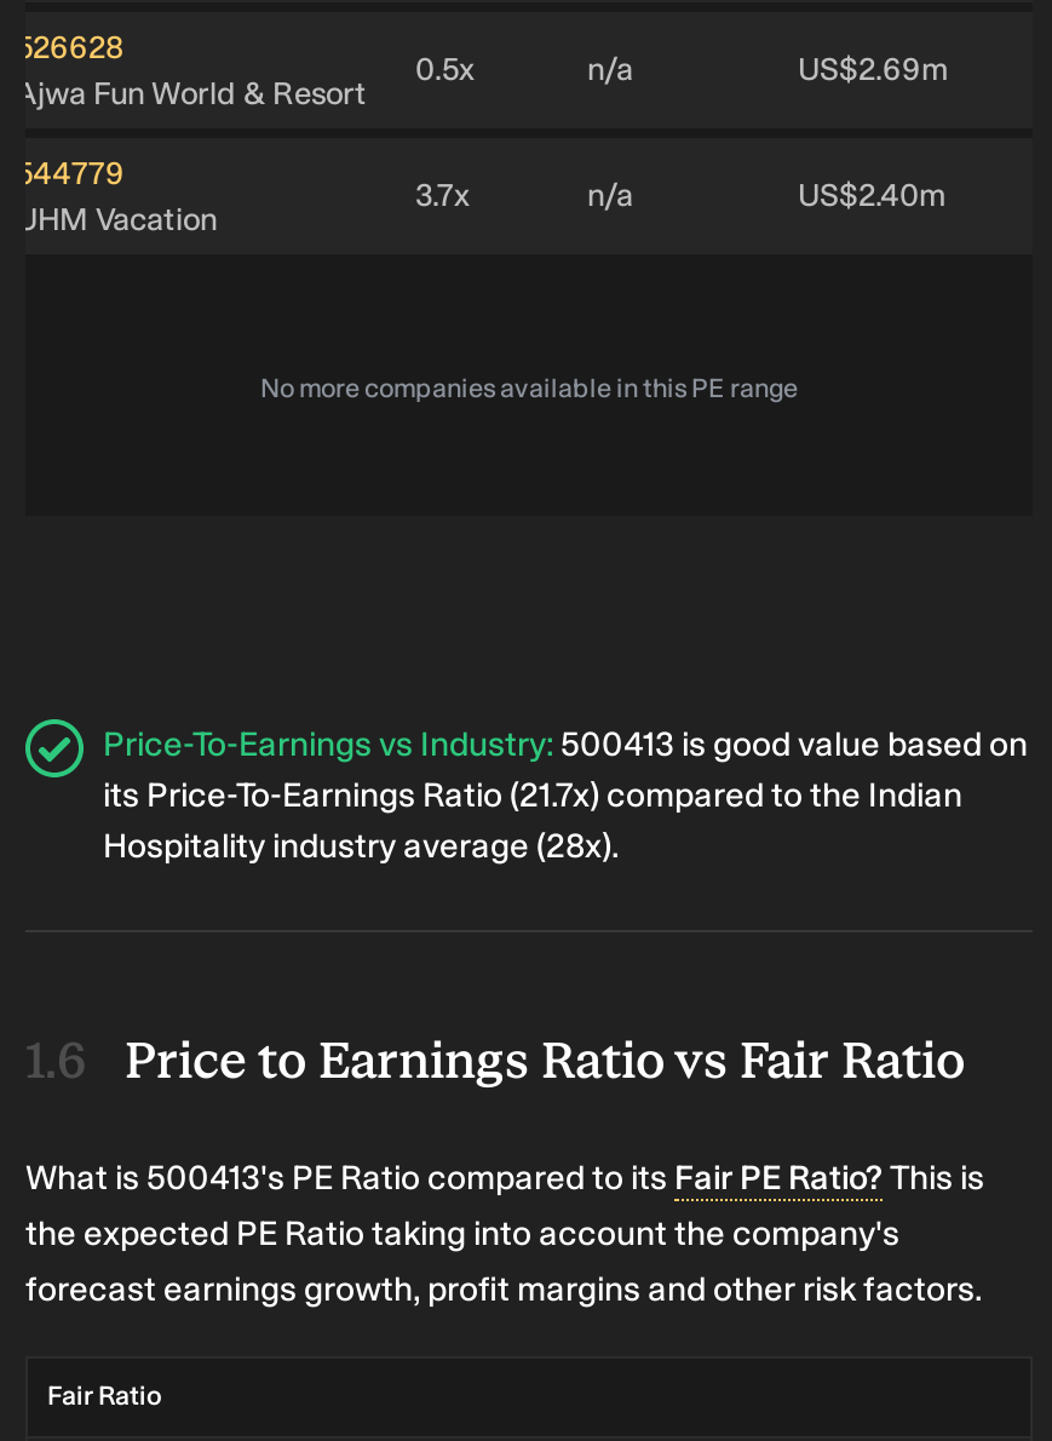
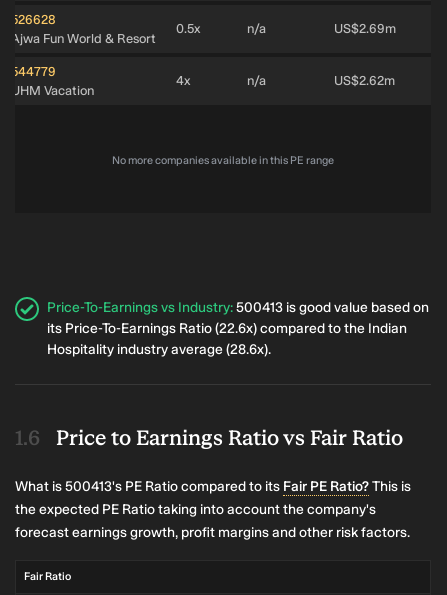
[415,177,468,213] 3.7x -> [176,73,190,88] 4x
[798,177,945,213] US$2.40m -> [334,73,395,88] US$2.62m
[103,775,962,816] its Price-To-Earnings Ratio (21.7x) compared to the Indian -> [47,320,407,337] its Price-To-Earnings Ratio (22.6x) compared to the Indian
[103,826,619,867] Hospitality industry average (28x). -> [47,341,271,358] Hospitality industry average (28.6x).

